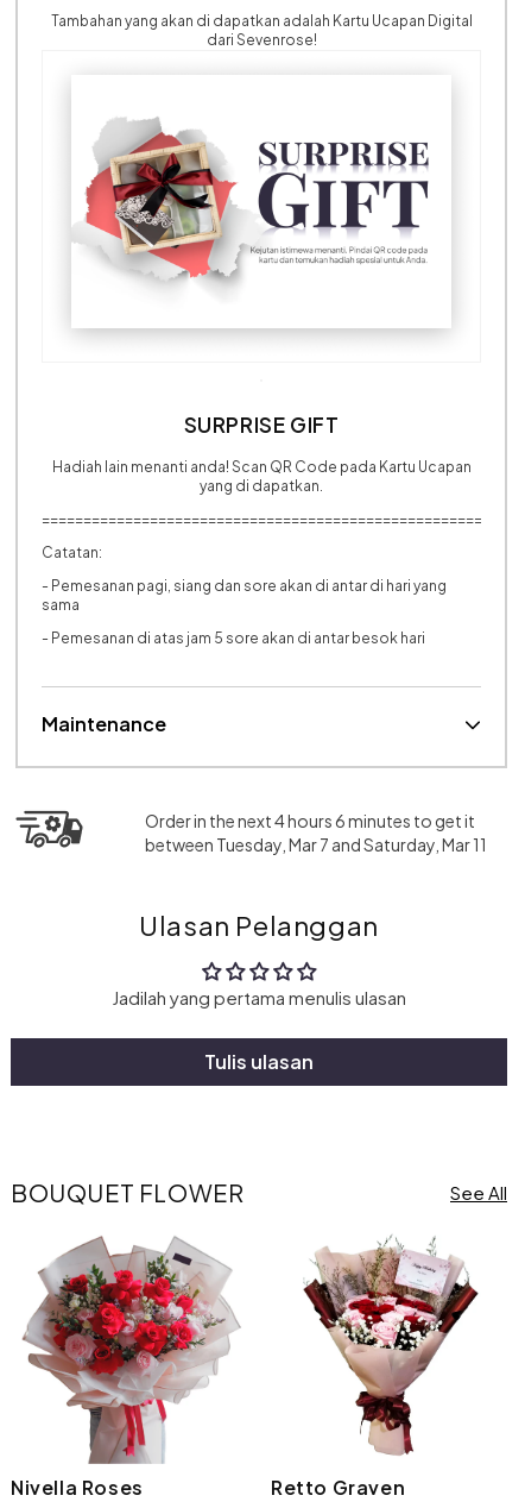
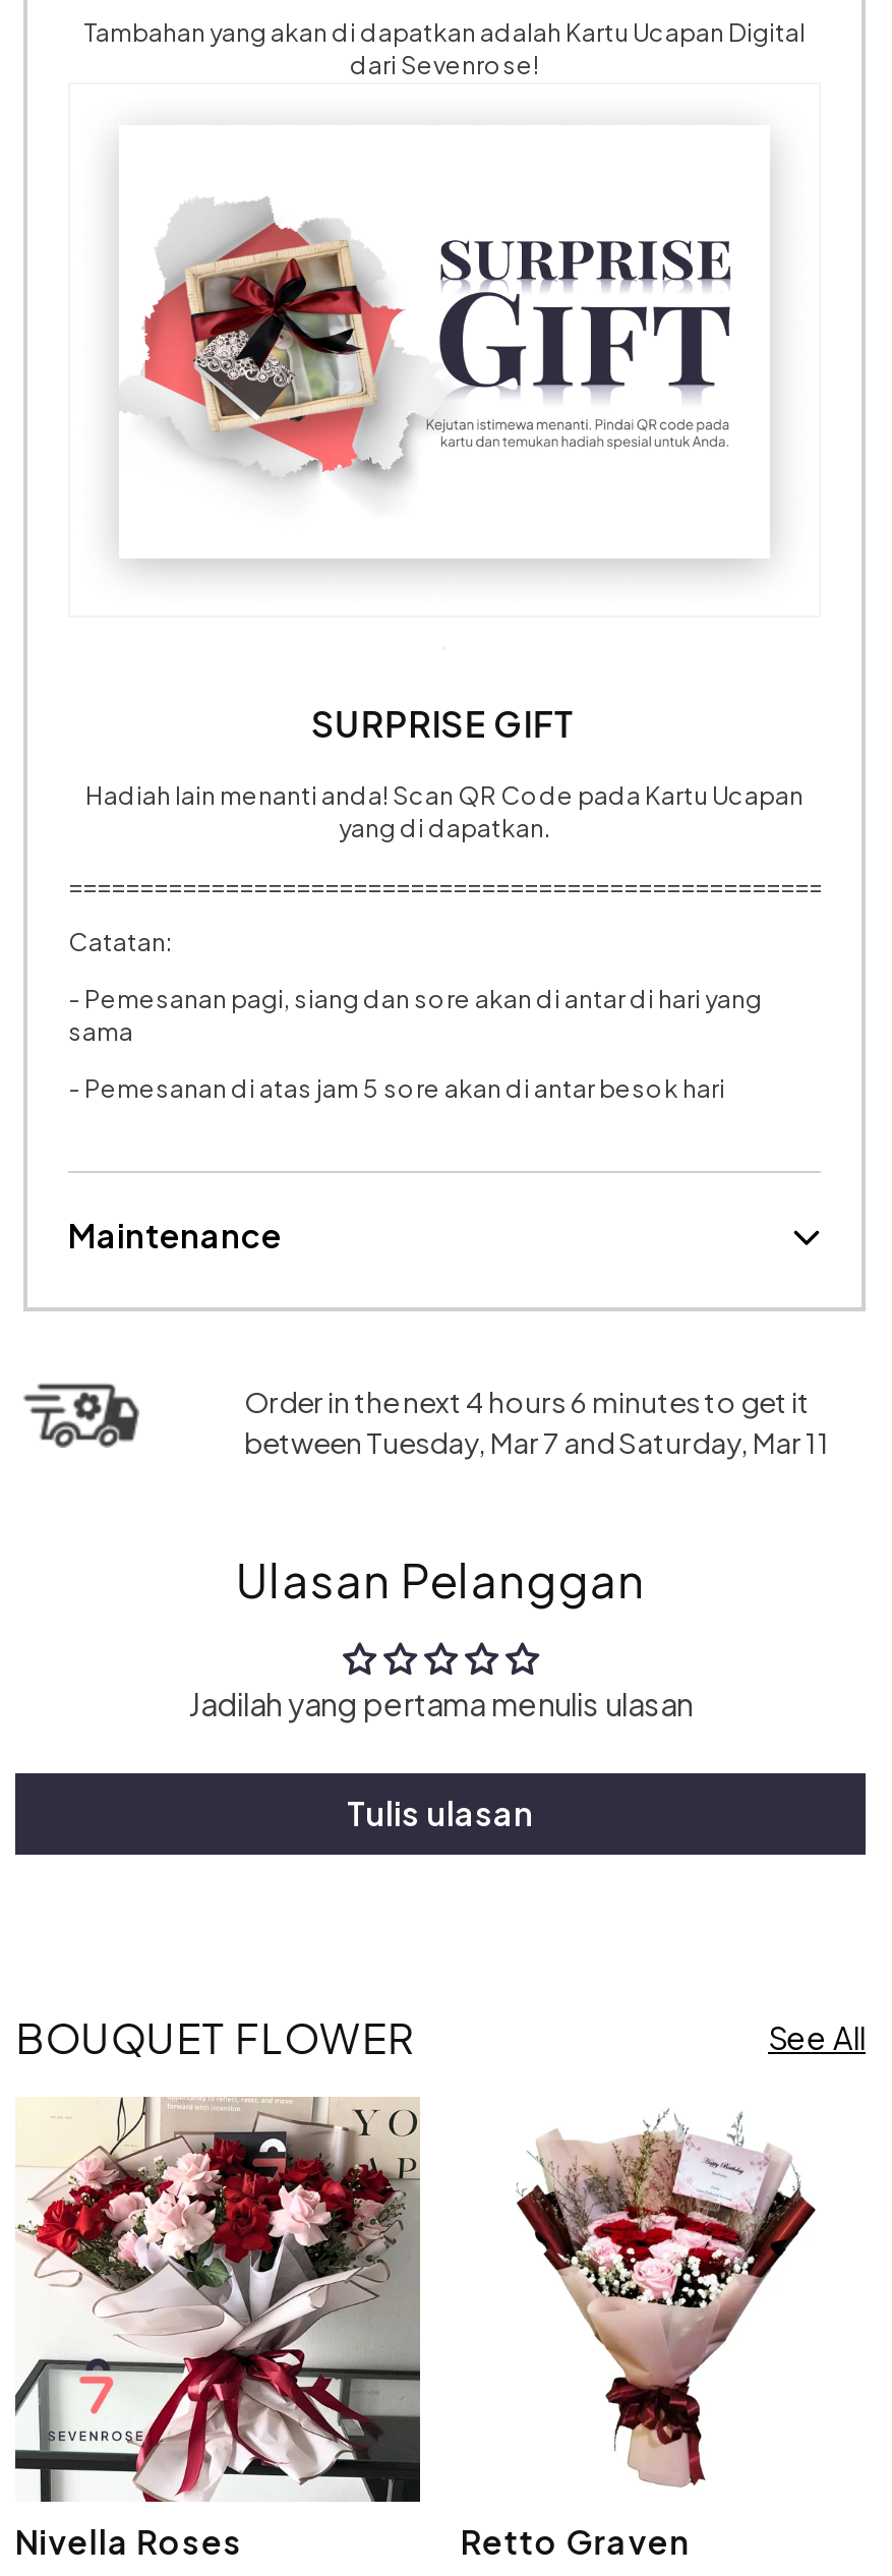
[11,1227,247,1465] [image] -> [13,2095,422,2504] [image]

